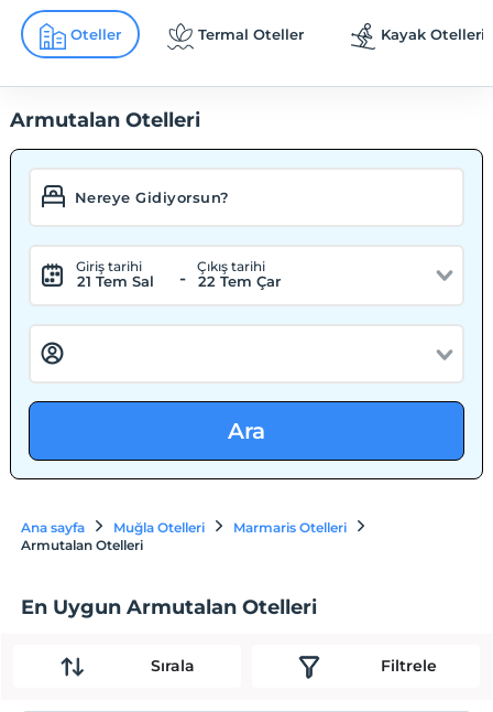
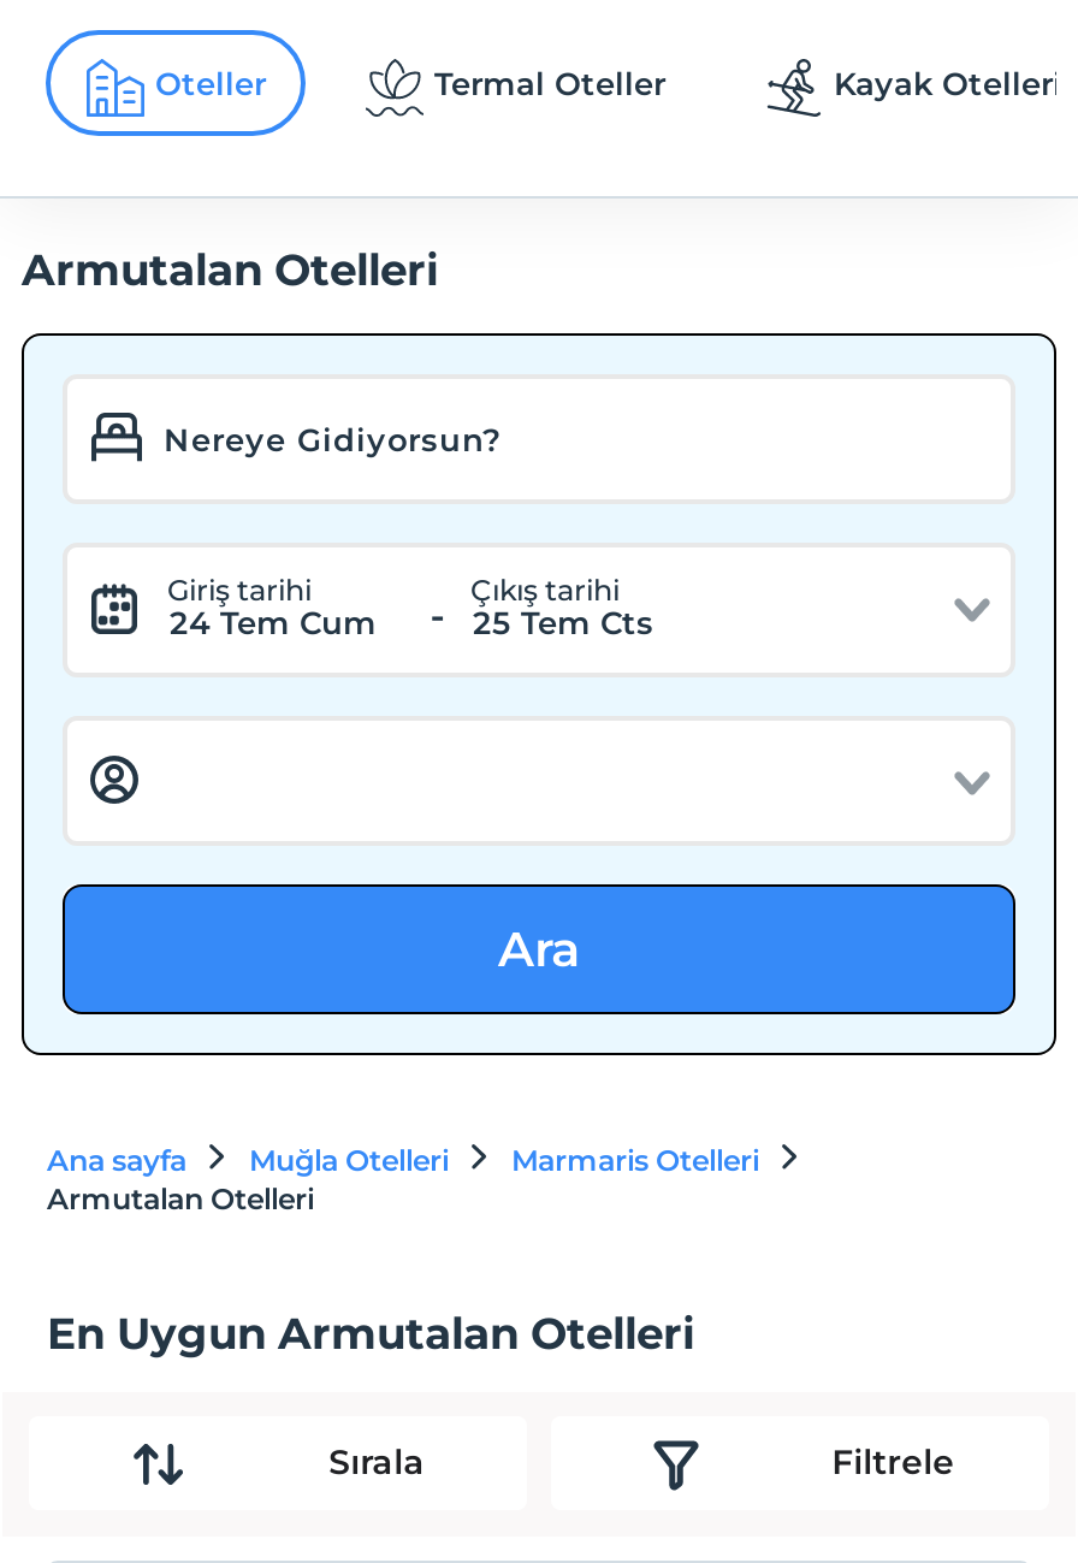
[78,272,155,290] 21 Tem Sal -> [170,603,377,641] 24 Tem Cum
[199,272,281,290] 22 Tem Çar -> [473,603,653,641] 25 Tem Cts

